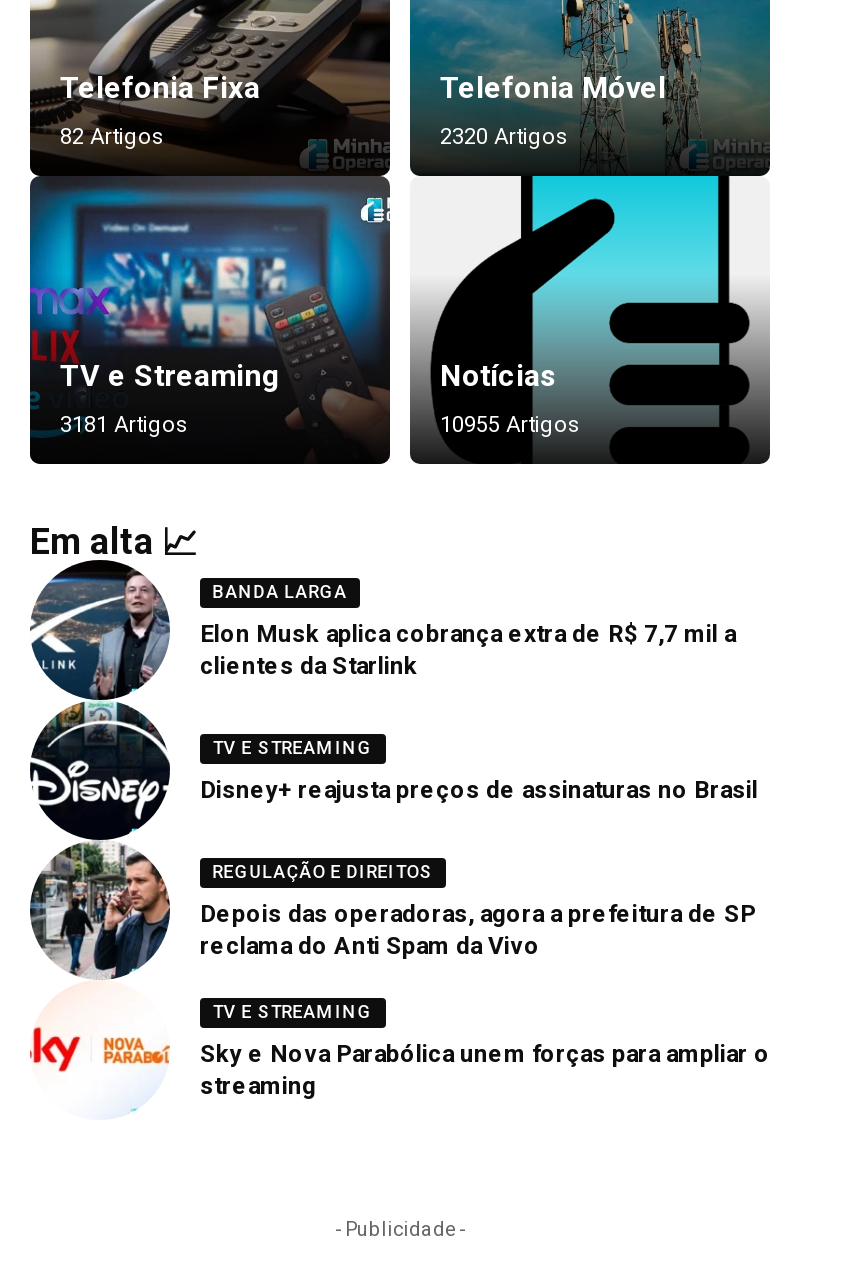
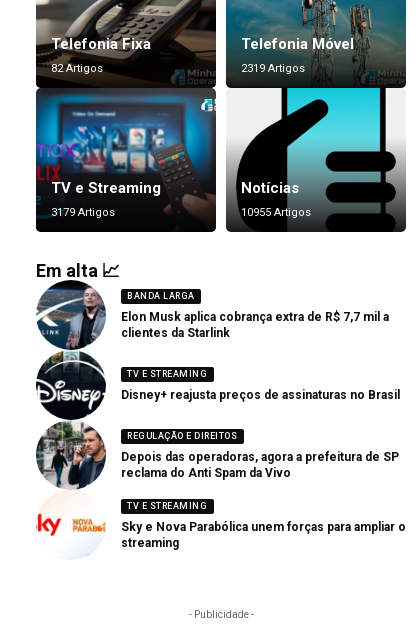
[440,124,568,150] 2320 Artigos -> [241,62,305,75] 2319 Artigos
[60,412,188,438] 3181 Artigos -> [51,206,115,219] 3179 Artigos

